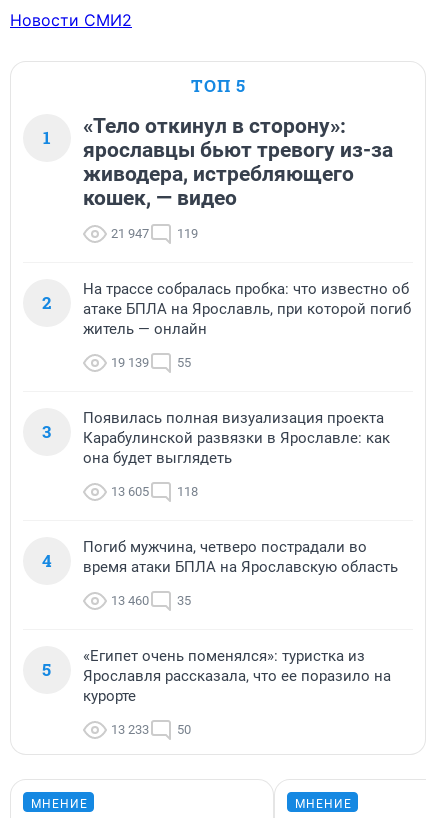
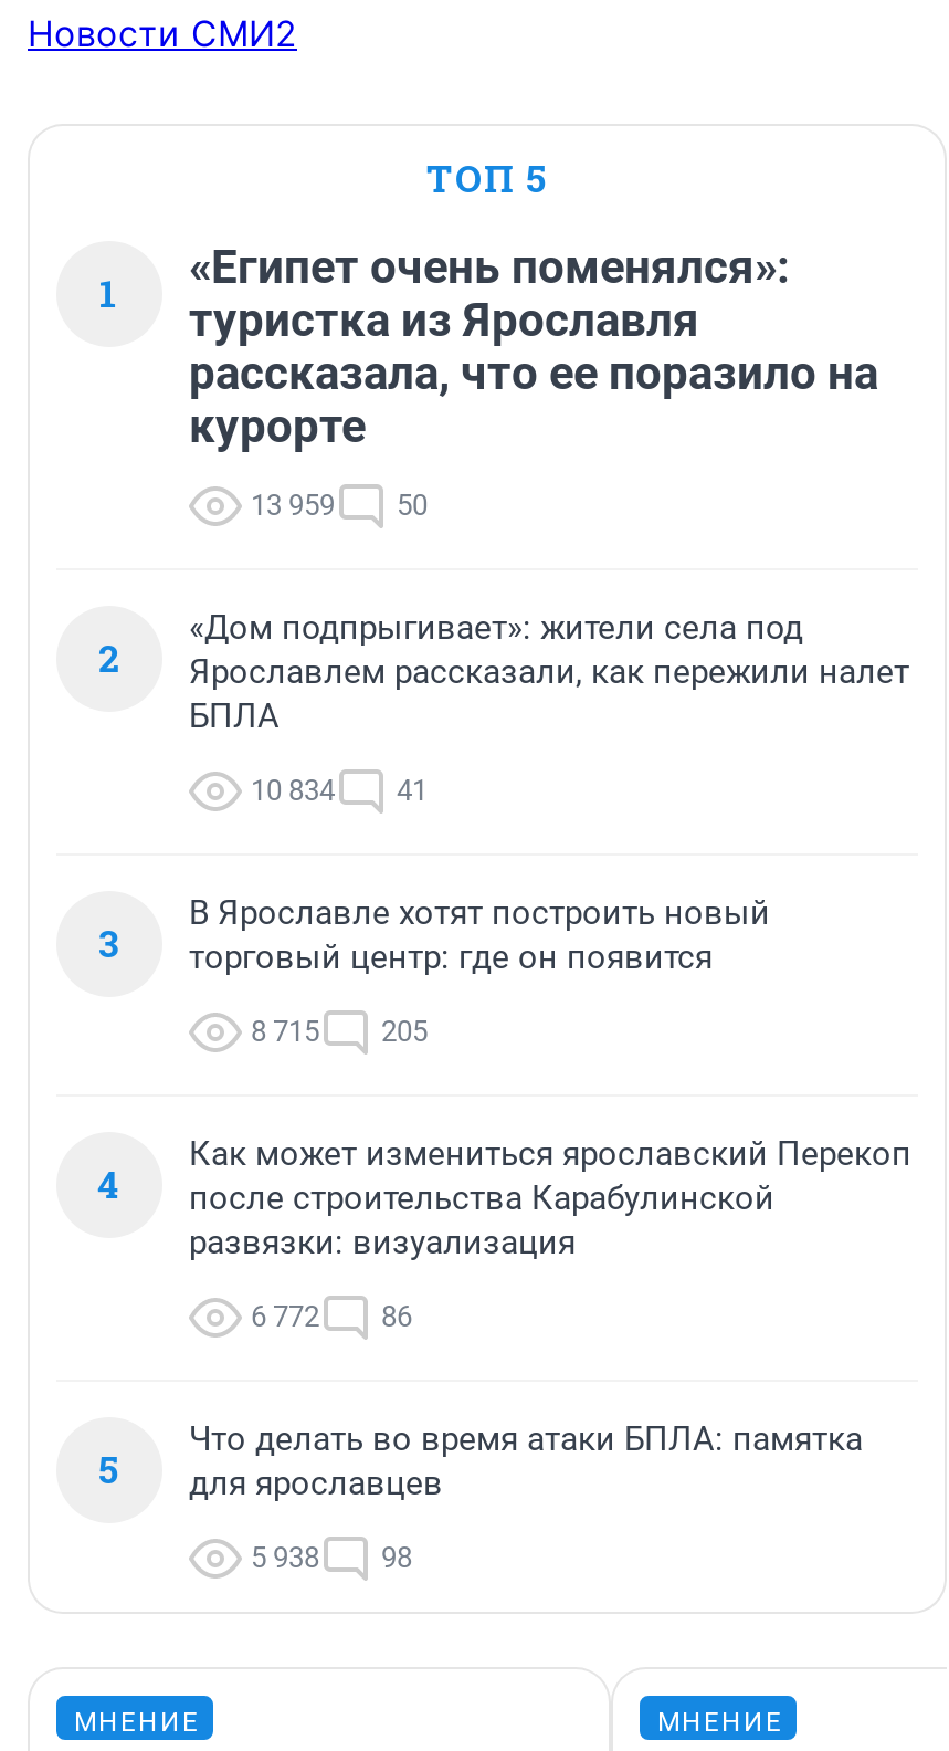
[83,114,393,210] «Тело откинул в сторону»: | ярославцы бьют тревогу из-за | живодера, истребляющего | кошек, — видео -> [189,241,878,453] «Египет очень поменялся»: | туристка из Ярославля | рассказала, что ее поразило на | курорте
[111,226,198,241] 21 947 | 119 -> [251,489,428,522] 13 959 | 50
[83,280,411,338] На трассе собралась пробка: что известно об | атаке БПЛА на Ярославль, при которой погиб | житель — онлайн -> [189,608,909,736] «Дом подпрыгивает»: жители села под | Ярославлем рассказали, как пережили налет | БПЛА
[111,355,191,370] 19 139 | 55 -> [251,774,428,807] 10 834 | 41
[83,409,390,467] Появилась полная визуализация проекта | Карабулинской развязки в Ярославле: как | она будет выглядеть -> [189,893,770,977] В Ярославле хотят построить новый | торговый центр: где он появится
[111,484,198,499] 13 605 | 118 -> [251,1015,428,1048] 8 715 | 205
[83,538,398,576] Погиб мужчина, четверо пострадали во | время атаки БПЛА на Ярославскую область -> [189,1134,911,1263] Как может измениться ярославский Перекоп | после строительства Карабулинской | развязки: визуализация
[111,593,191,608] 13 460 | 35 -> [251,1300,412,1333] 6 772 | 86
[83,647,391,705] «Египет очень поменялся»: туристка из | Ярославля рассказала, что ее поразило на | курорте -> [189,1420,863,1504] Что делать во время атаки БПЛА: памятка | для ярославцев
[111,722,191,737] 13 233 | 50 -> [251,1541,412,1574] 5 938 | 98

